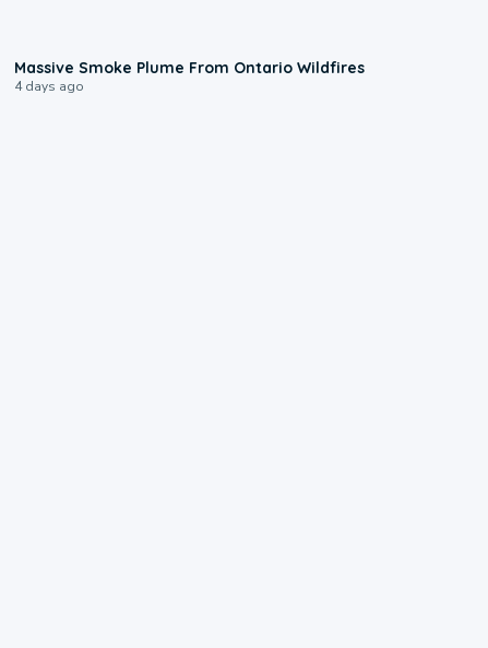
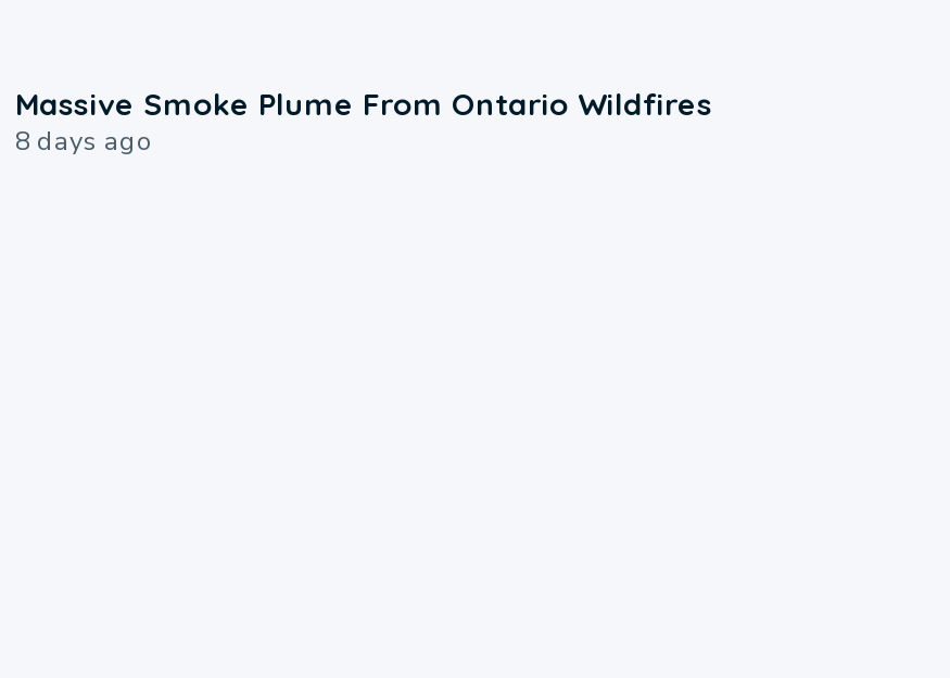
[15,78,84,95] 4 days ago -> [15,124,154,159] 8 days ago

